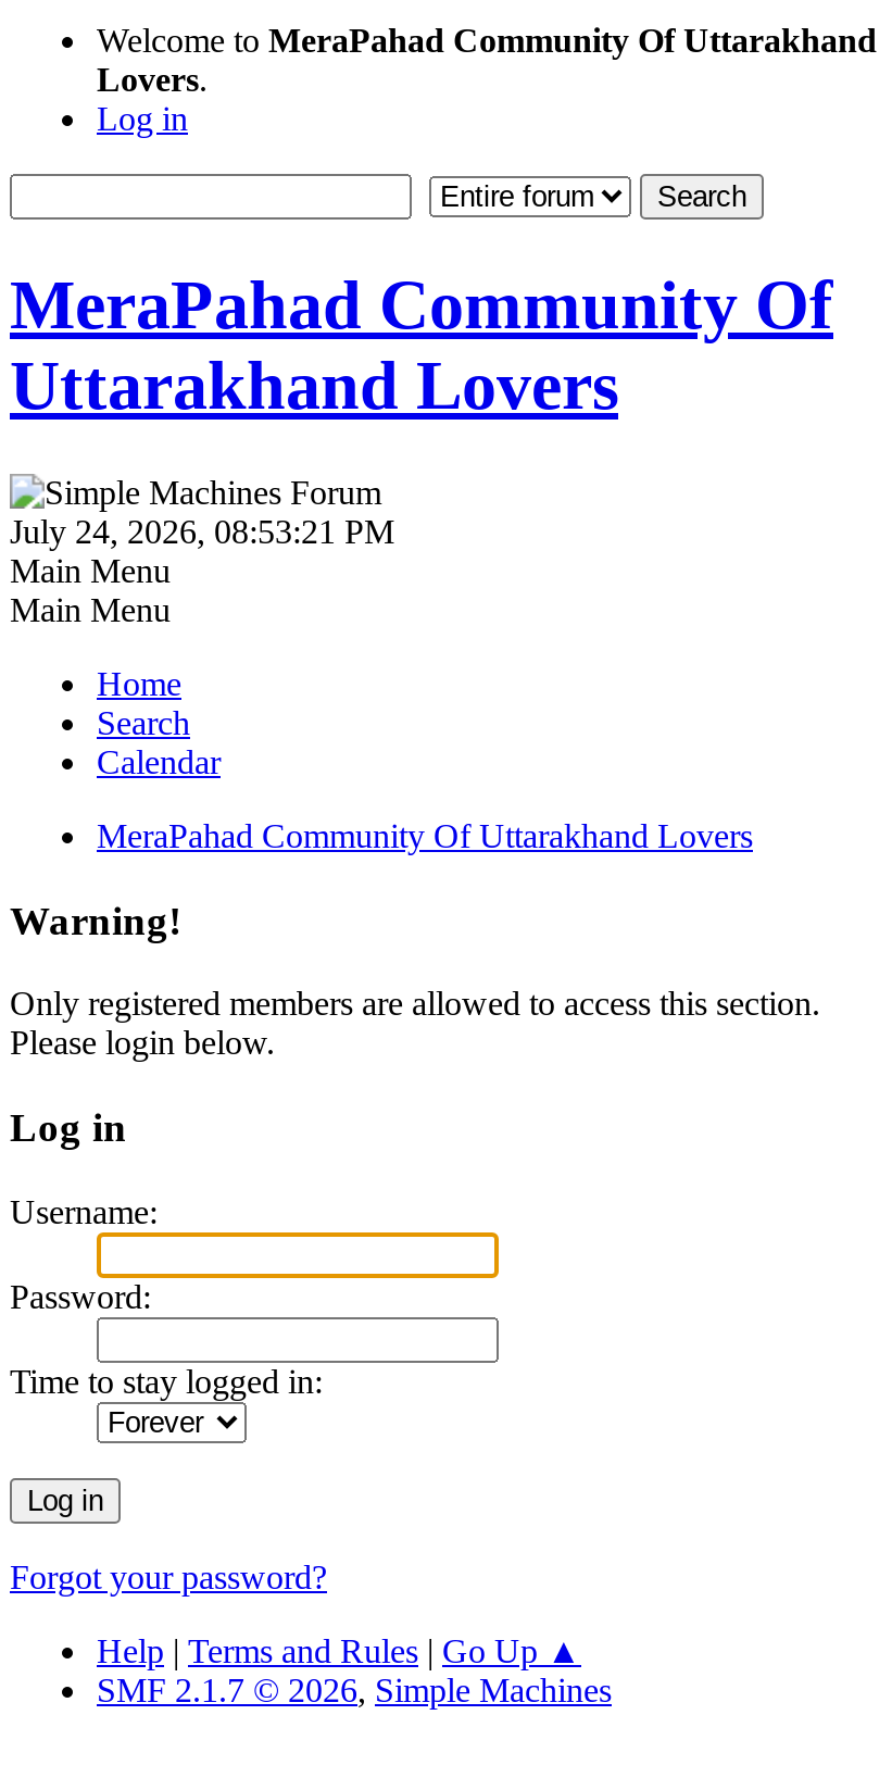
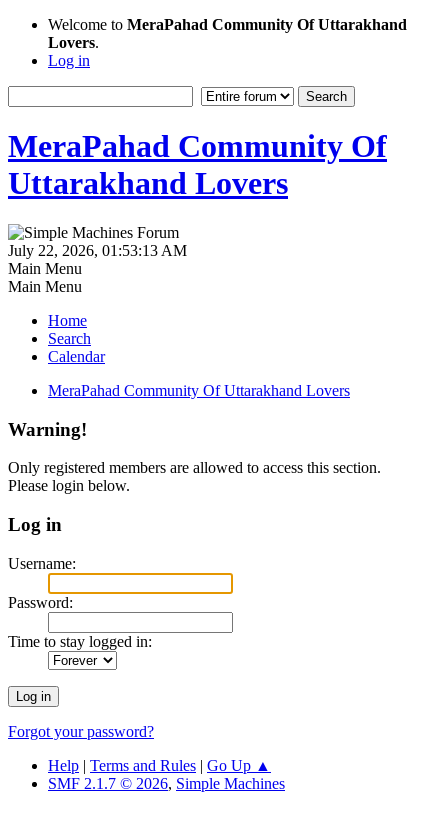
[10,513,394,550] July 24, 2026, 08:53:21 PM -> [8,242,187,259] July 22, 2026, 01:53:13 AM

